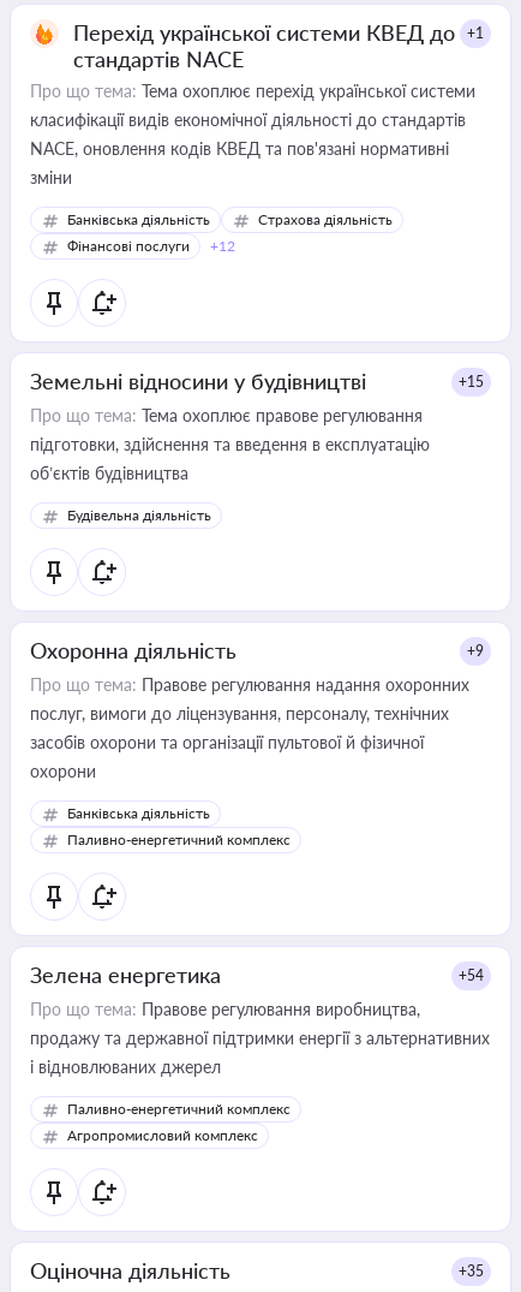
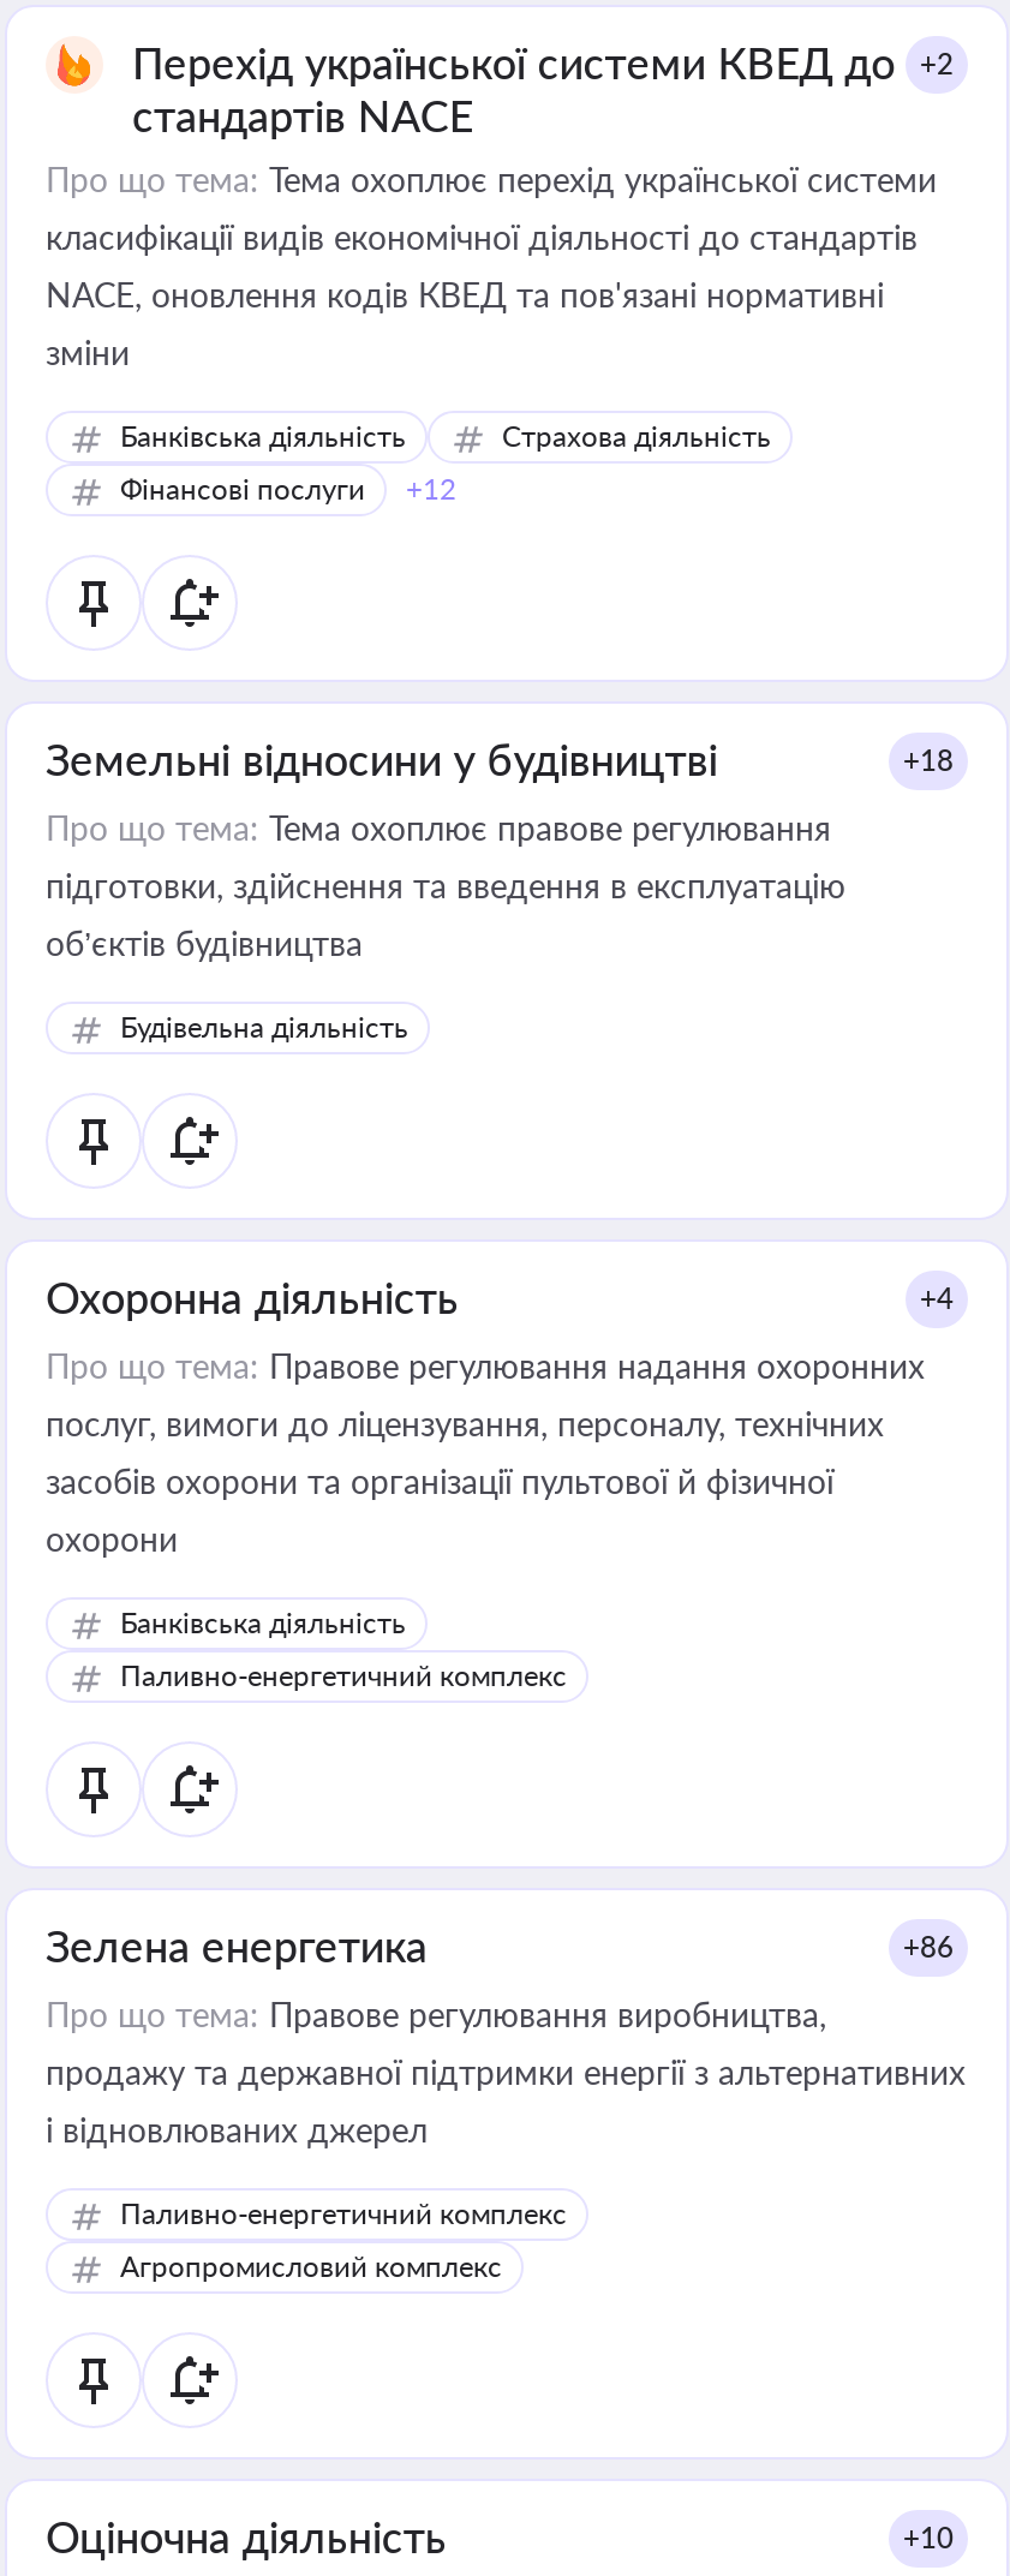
[73,19,484,46] Перехід української системи КВЕД до +1 -> [132,36,954,89] Перехід української системи КВЕД до +2
[459,373,484,391] +15 -> [903,742,954,778] +18
[467,642,484,660] +9 -> [920,1280,954,1316] +4
[459,966,484,984] +54 -> [903,1929,954,1965] +86
[459,1262,484,1280] +35 -> [903,2520,954,2556] +10

